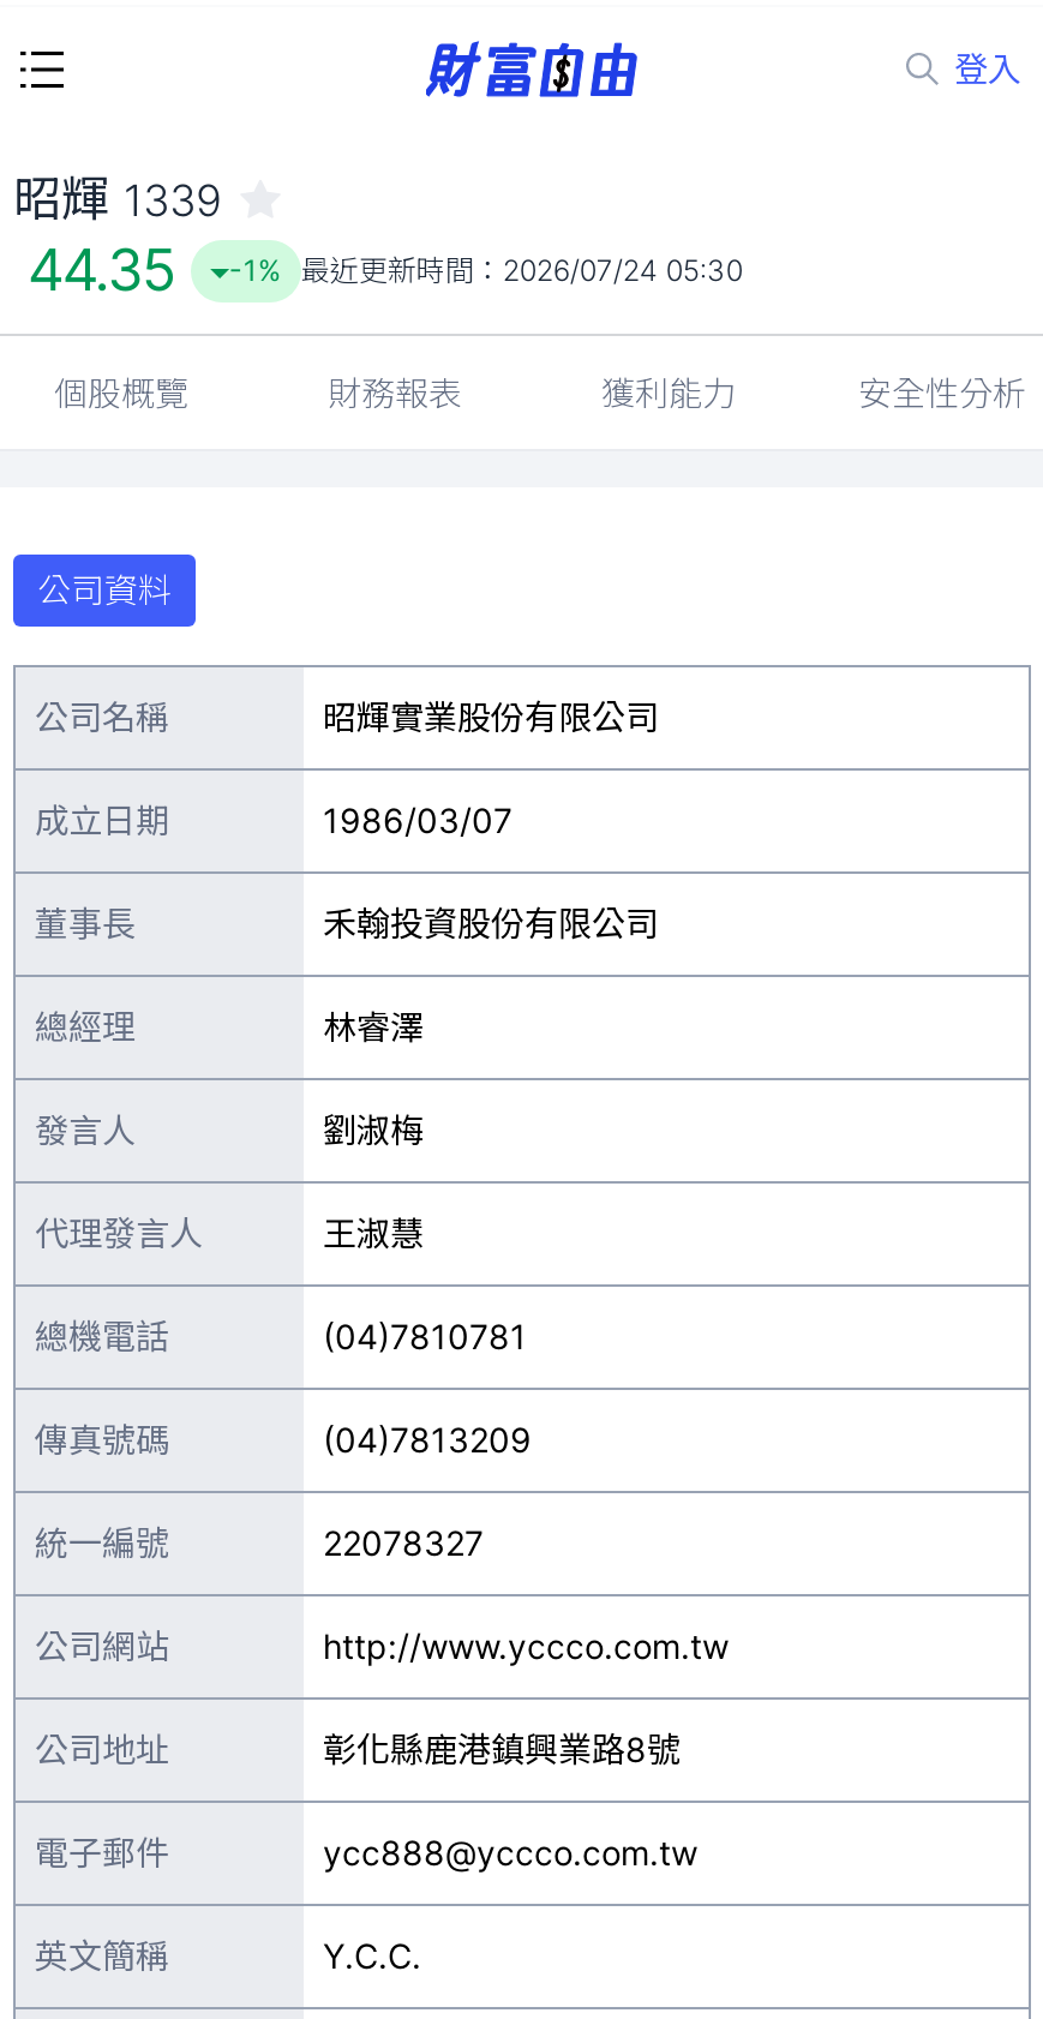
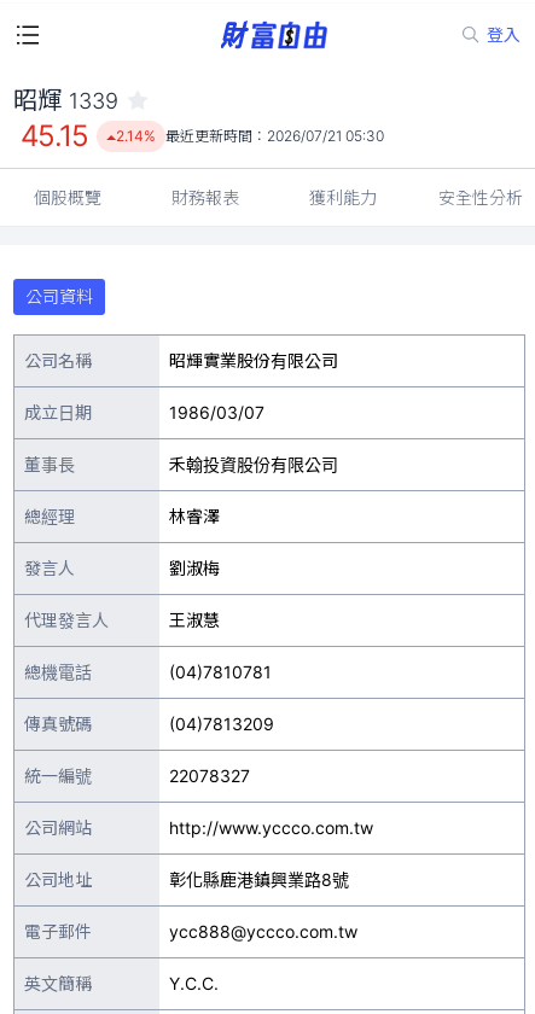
[28,235,176,305] 44.35 -> [21,118,89,153] 45.15
[229,252,742,288] -1% 最近更新時間：2026/07/24 05:30 -> [116,127,384,145] 2.14% 最近更新時間：2026/07/21 05:30

